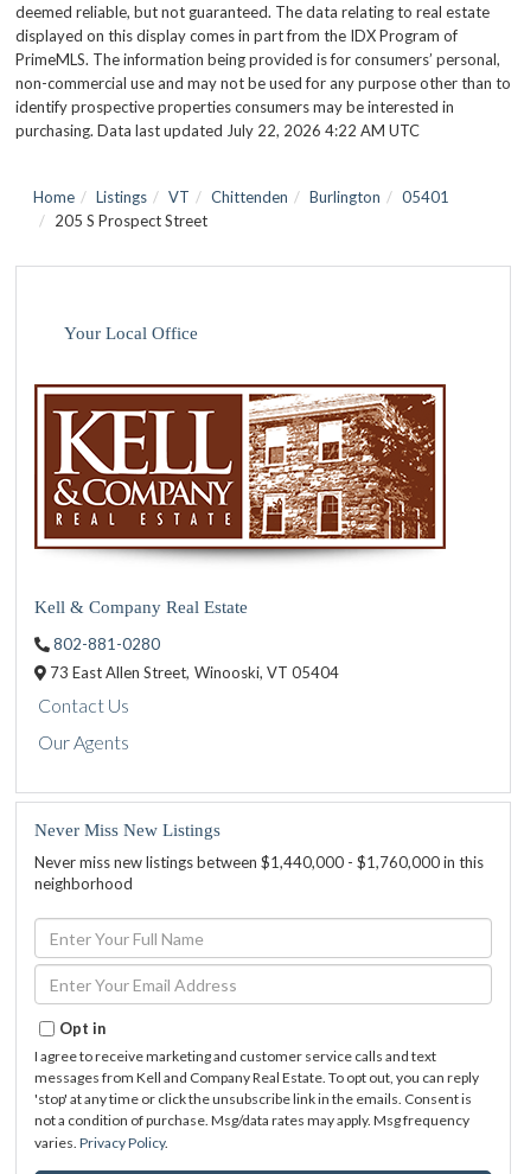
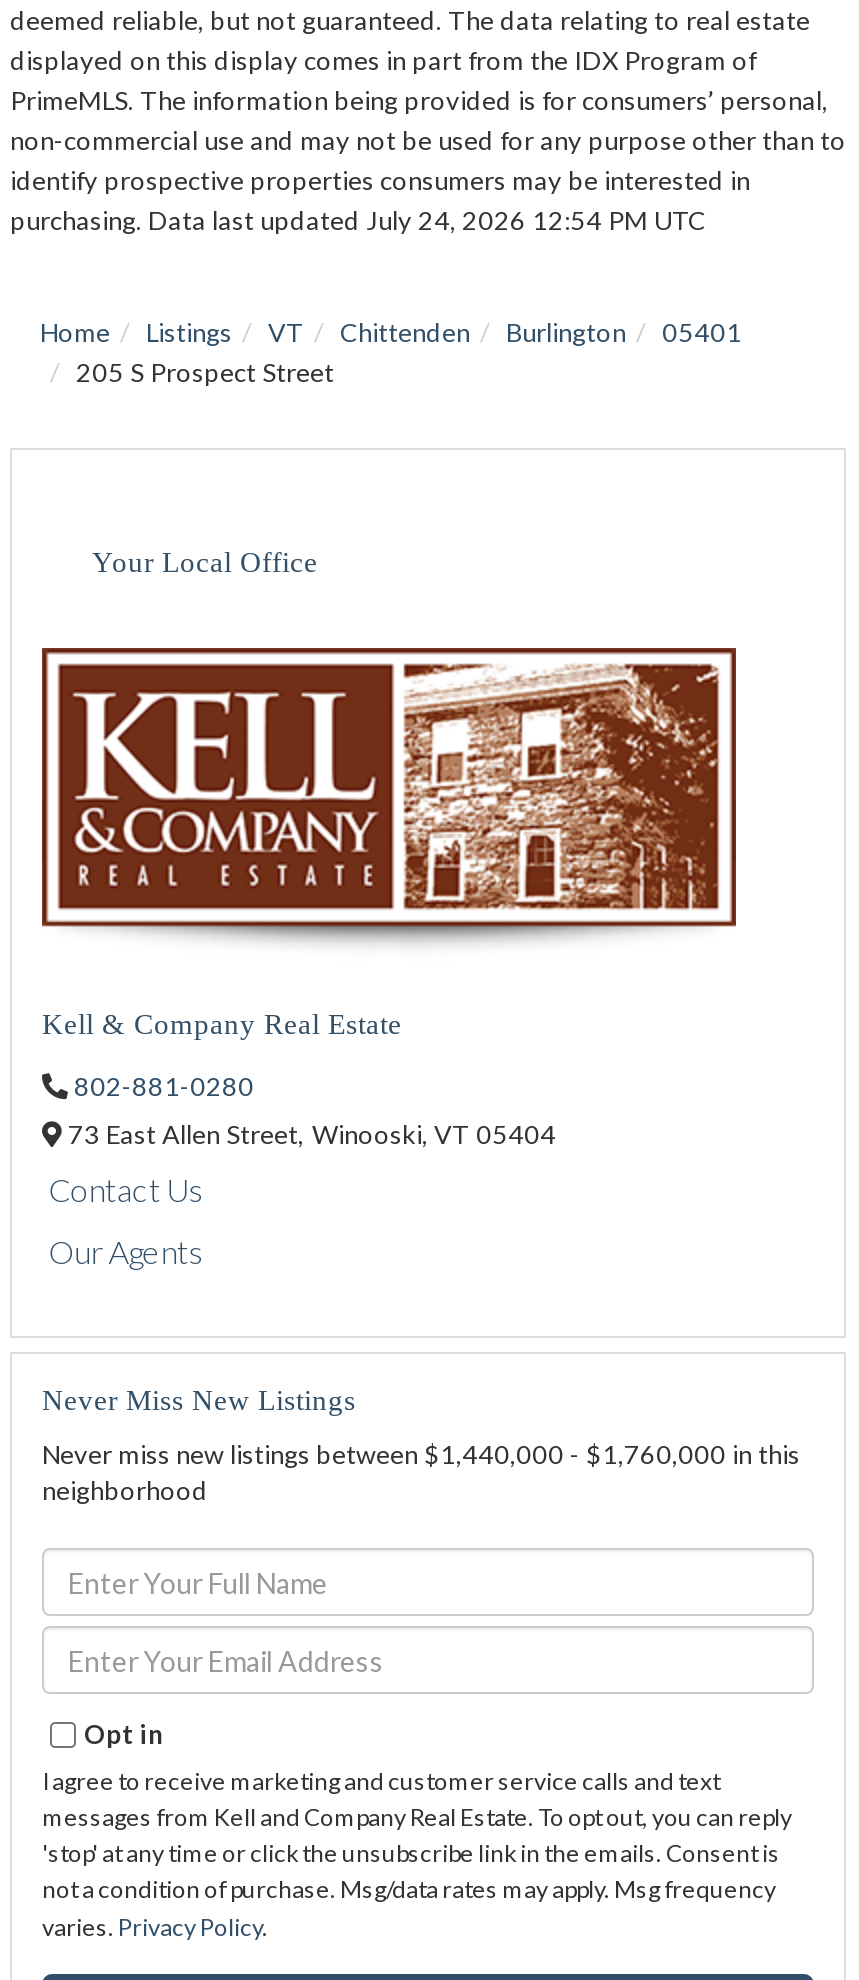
[15,121,420,140] purchasing. Data last updated July 22, 2026 4:22 AM UTC -> [10,204,706,236] purchasing. Data last updated July 24, 2026 12:54 PM UTC

